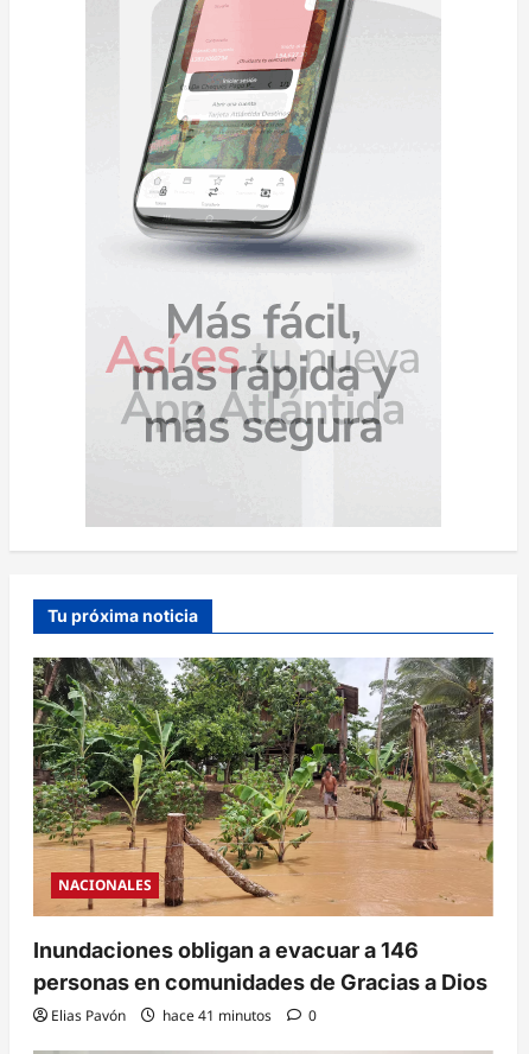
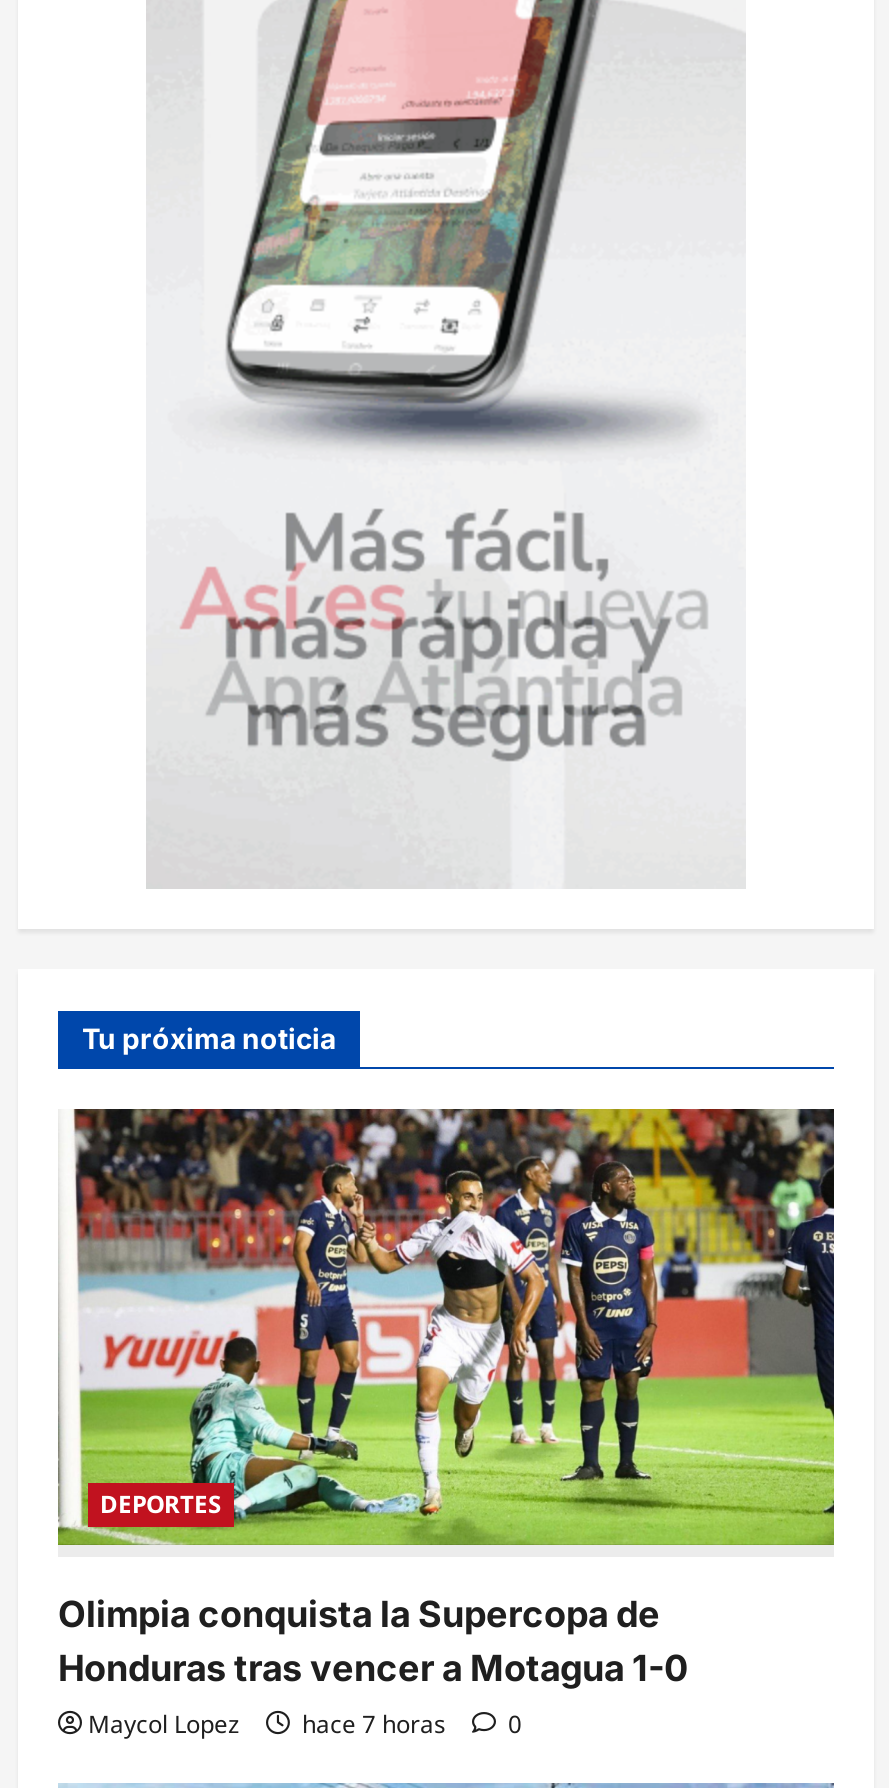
[32,656,495,916] [image] | NACIONALES -> [56,1106,836,1548] [image] | DEPORTES
[33,938,487,1026] Inundaciones obligan a evacuar a 146 | personas en comunidades de Gracias a Dios | Elias Pavón | hace 41 minutos -> [58,1592,688,1740] Olimpia conquista la Supercopa de | Honduras tras vencer a Motagua 1-0 | Maycol Lopez | hace 7 horas

